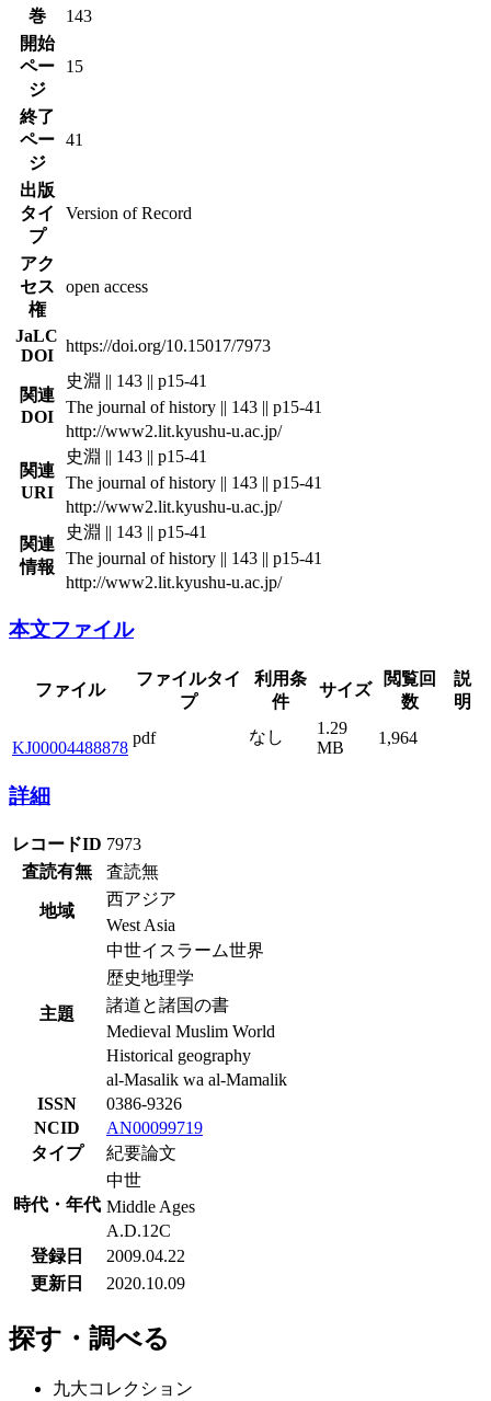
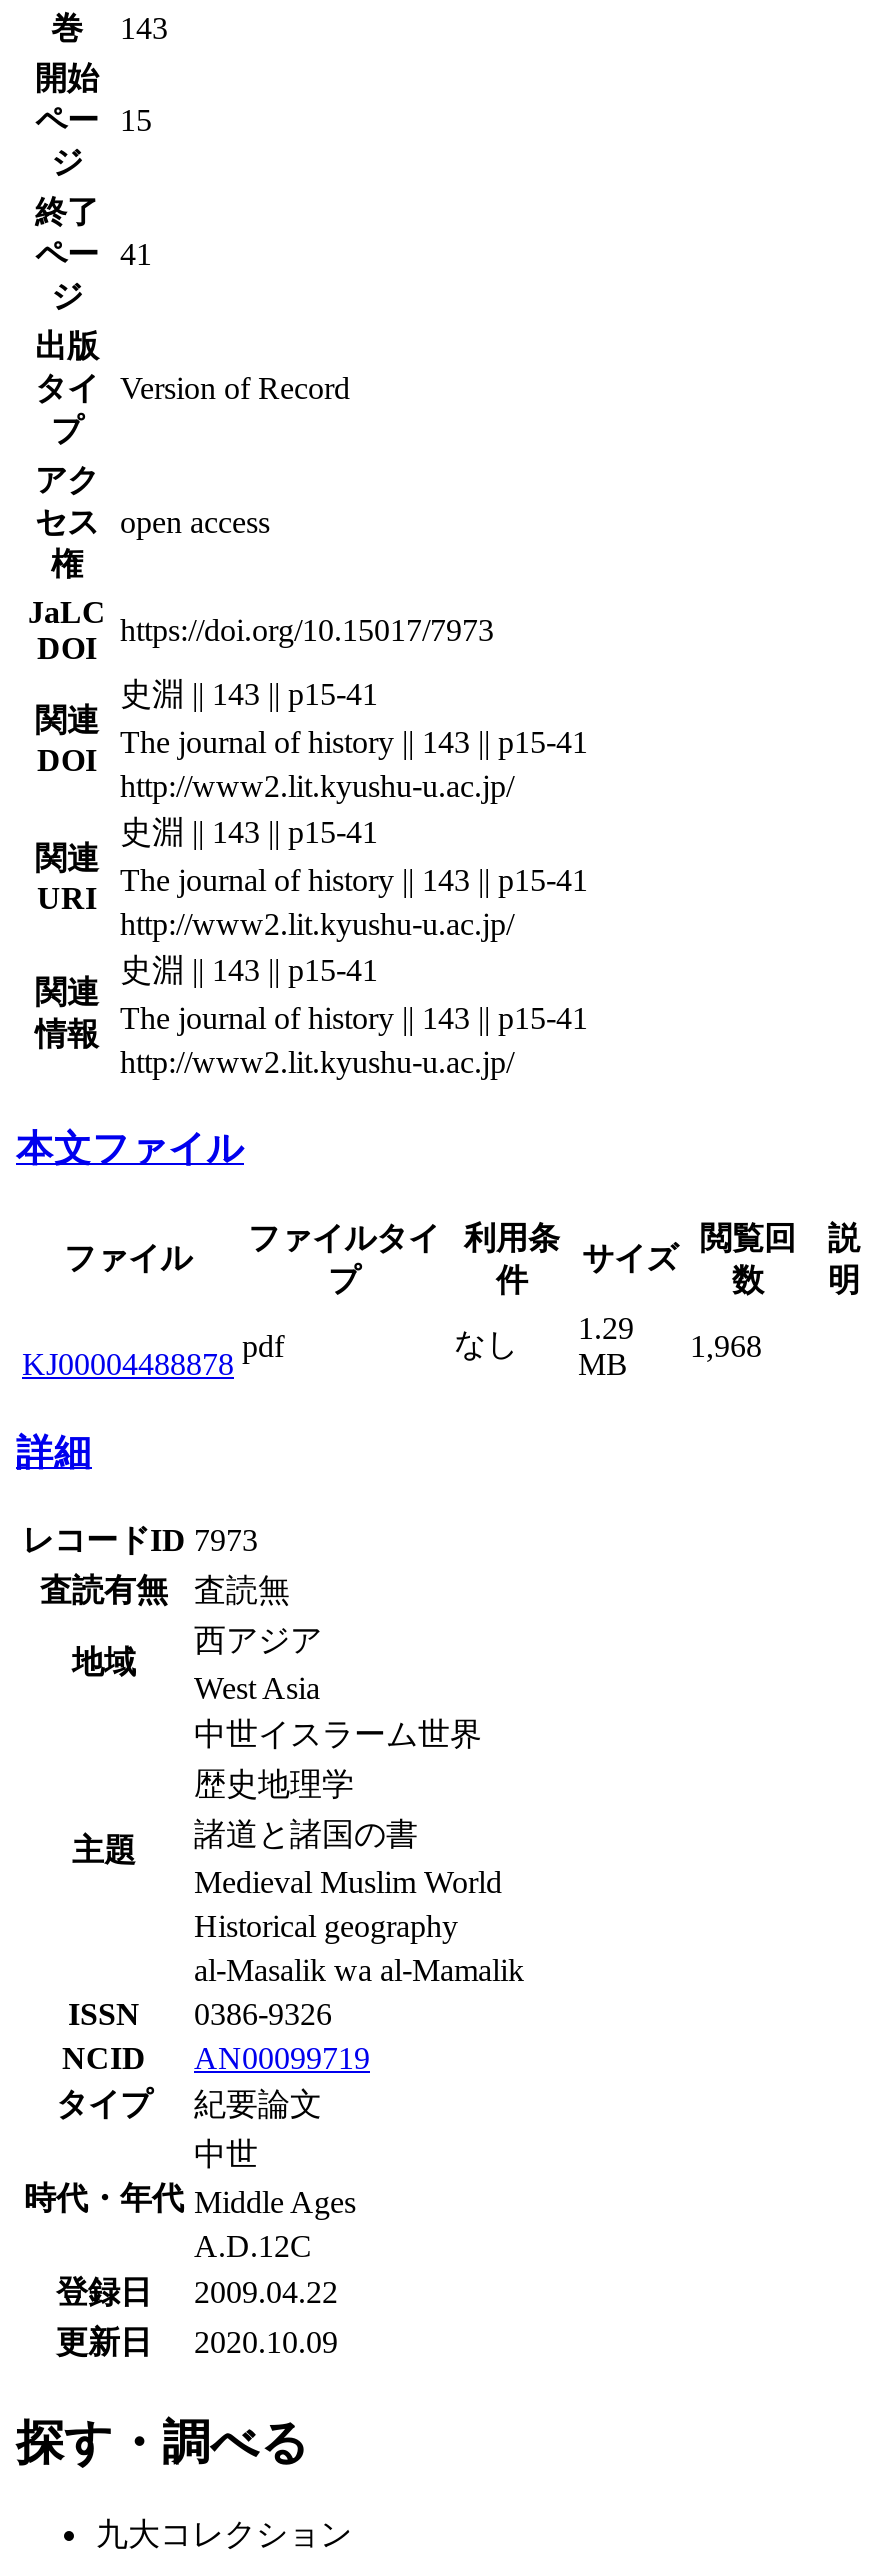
[378,728,418,747] 1,964 -> [690,1329,762,1363] 1,968

